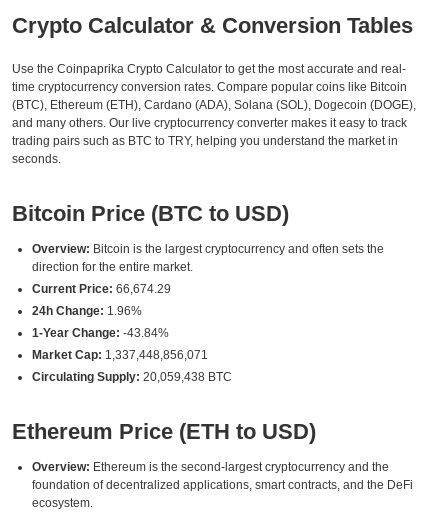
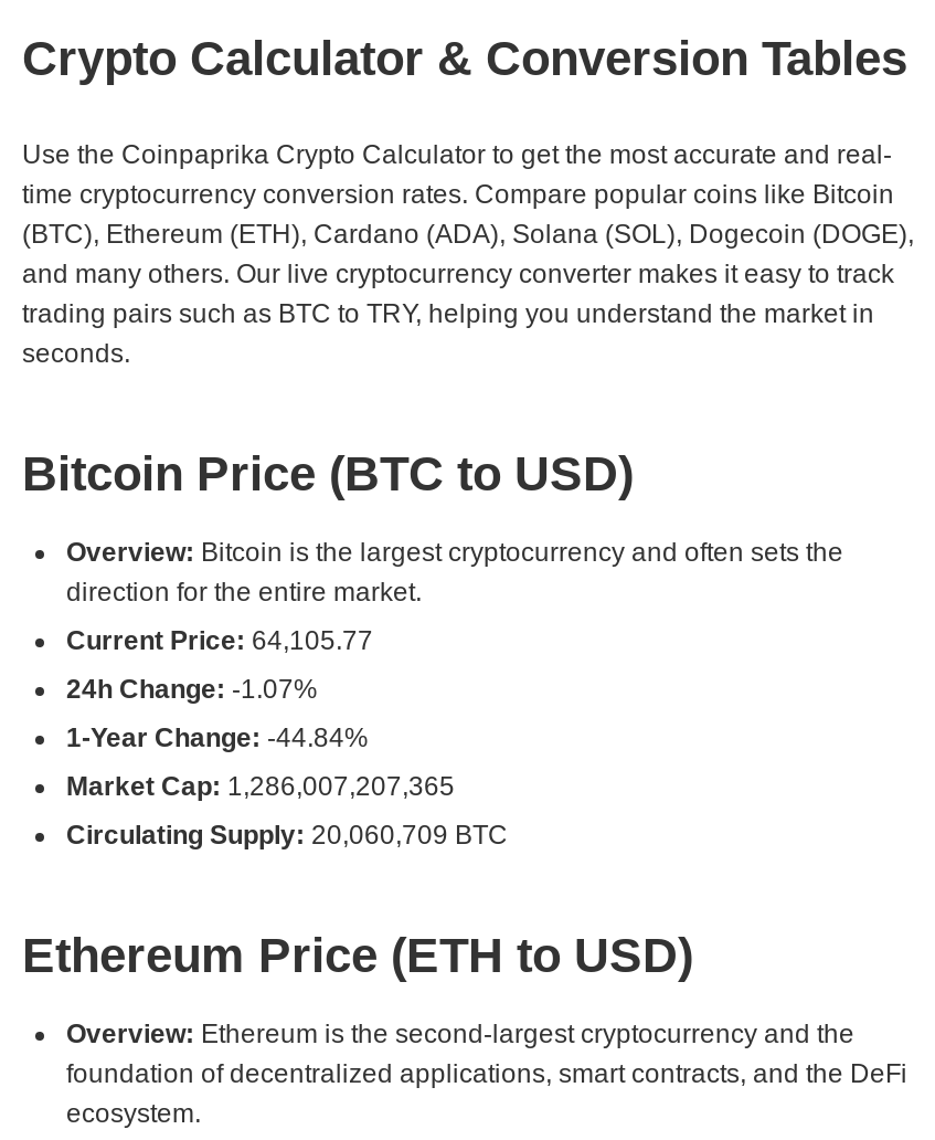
[32,282,171,296] Current Price: 66,674.29 -> [66,625,373,656] Current Price: 64,105.77
[32,304,142,318] 24h Change: 1.96% -> [66,674,318,705] 24h Change: -1.07%
[32,326,169,340] 1-Year Change: -43.84% -> [66,722,369,753] 1-Year Change: -44.84%
[32,348,208,362] Market Cap: 1,337,448,856,071 -> [66,771,455,802] Market Cap: 1,286,007,207,365
[32,370,232,384] Circulating Supply: 20,059,438 BTC -> [66,820,508,851] Circulating Supply: 20,060,709 BTC

